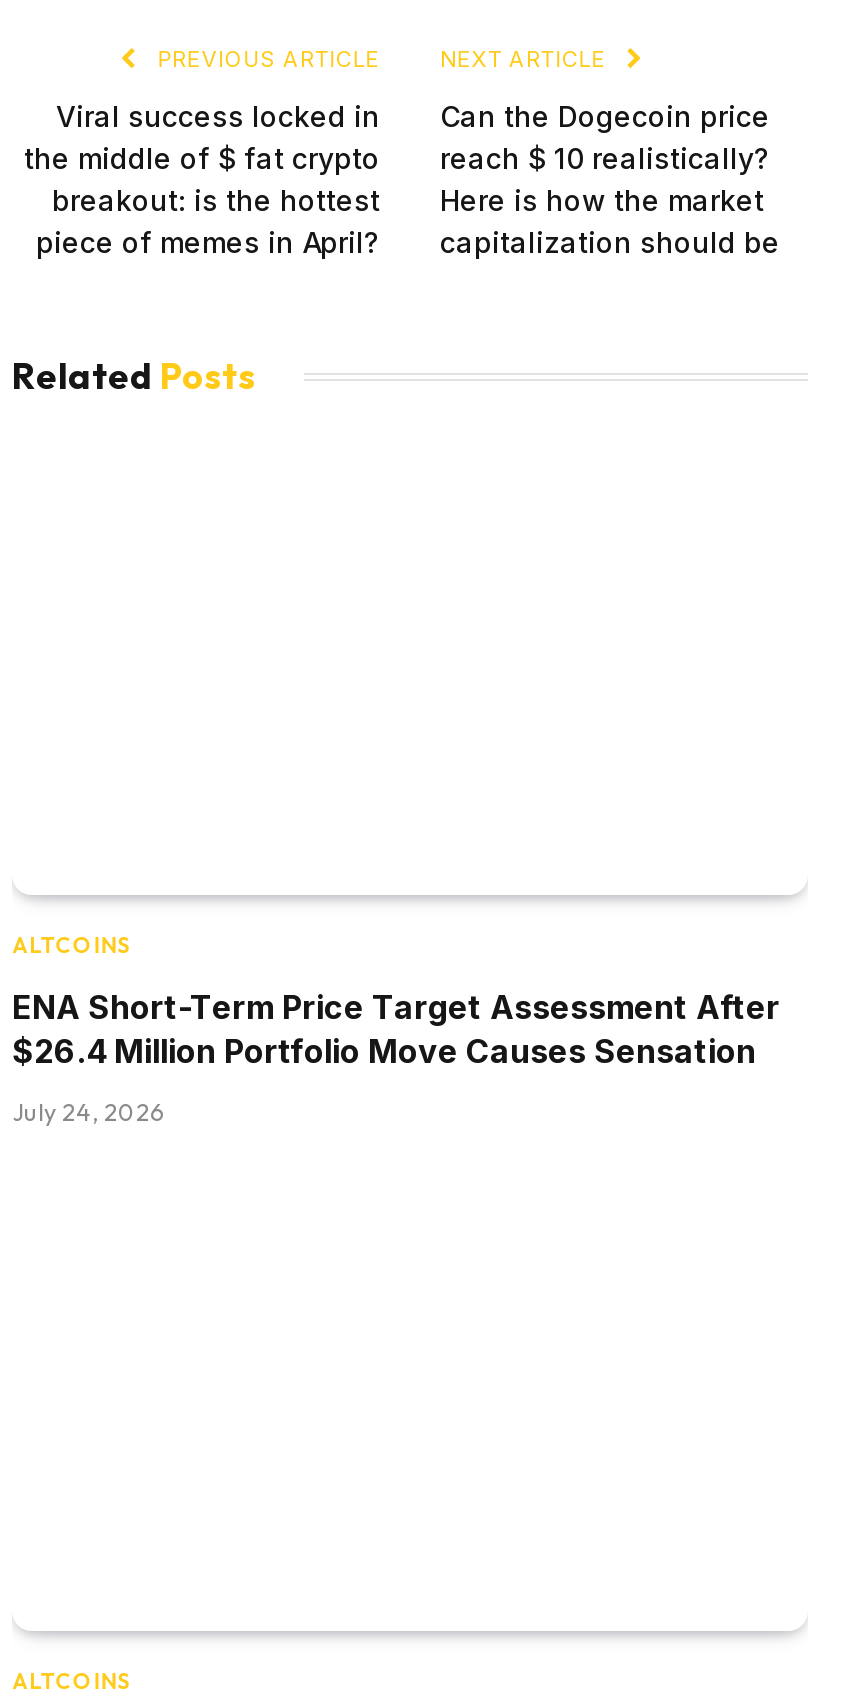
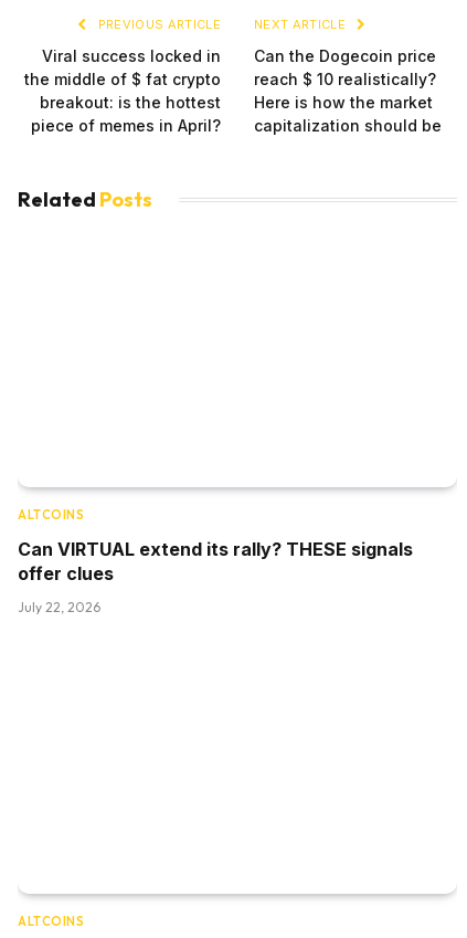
[12,988,780,1072] ENA Short-Term Price Target Assessment After | $26.4 Million Portfolio Move Causes Sensation -> [18,538,413,585] Can VIRTUAL extend its rally? THESE signals | offer clues
[12,1098,164,1128] July 24, 2026 -> [18,599,100,616] July 22, 2026

